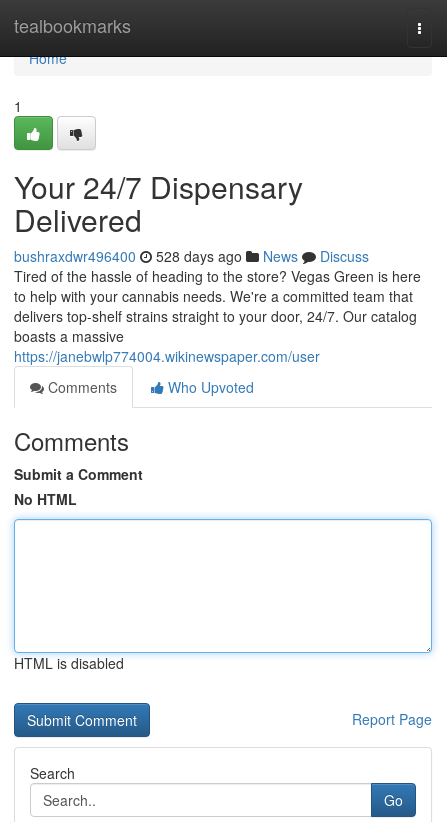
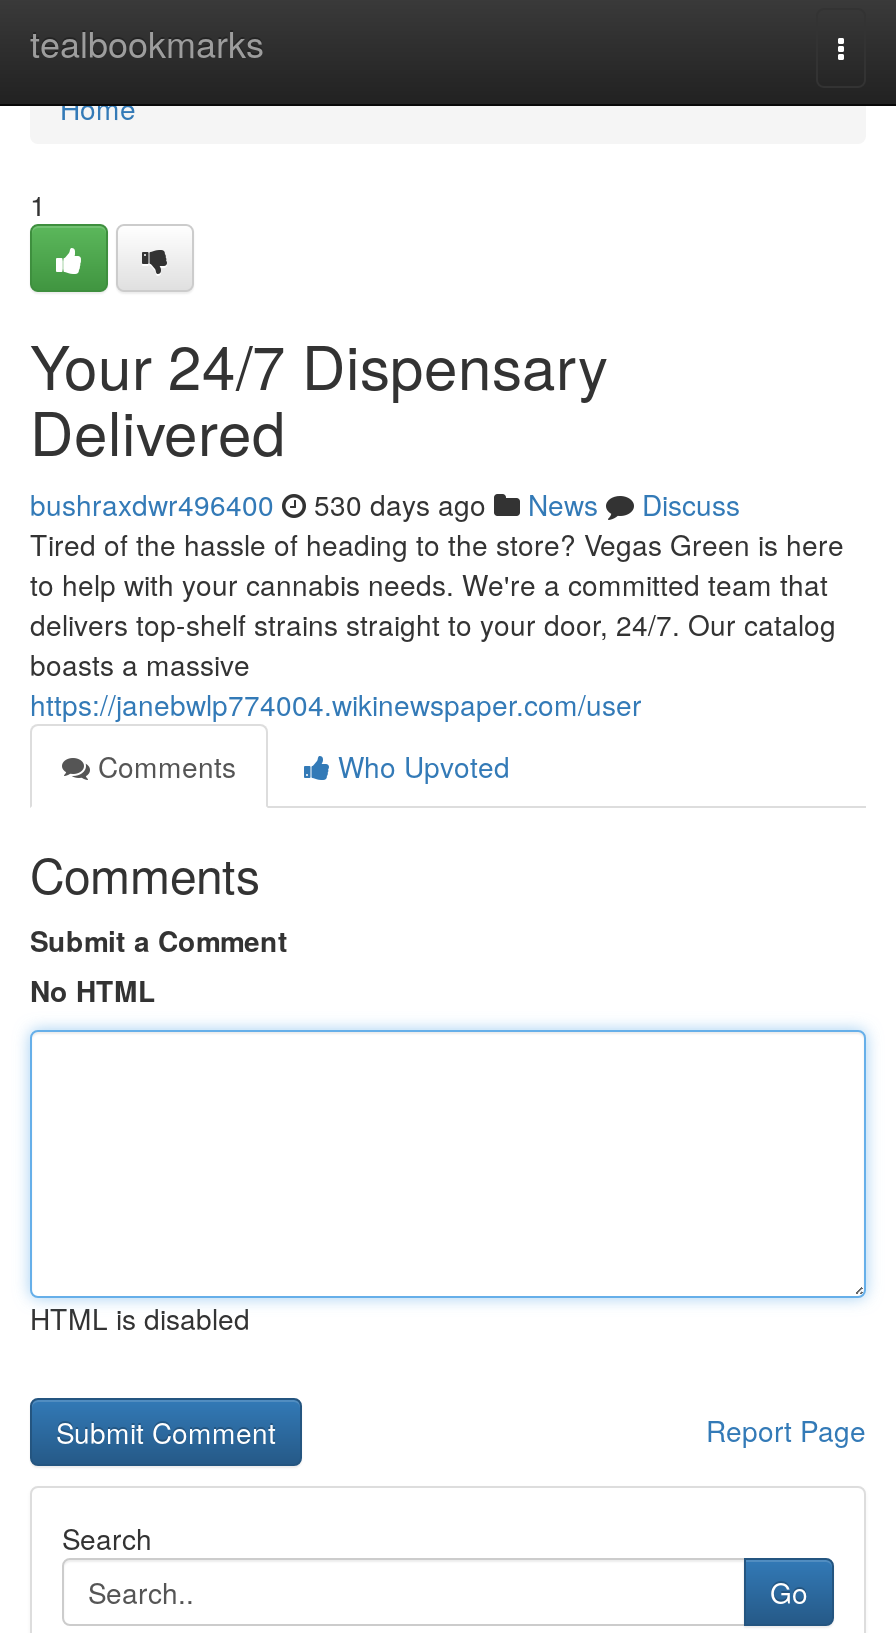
[14,246,369,266] bushraxdwr496400 528 days ago News Discuss -> [30,484,740,524] bushraxdwr496400 530 days ago News Discuss

